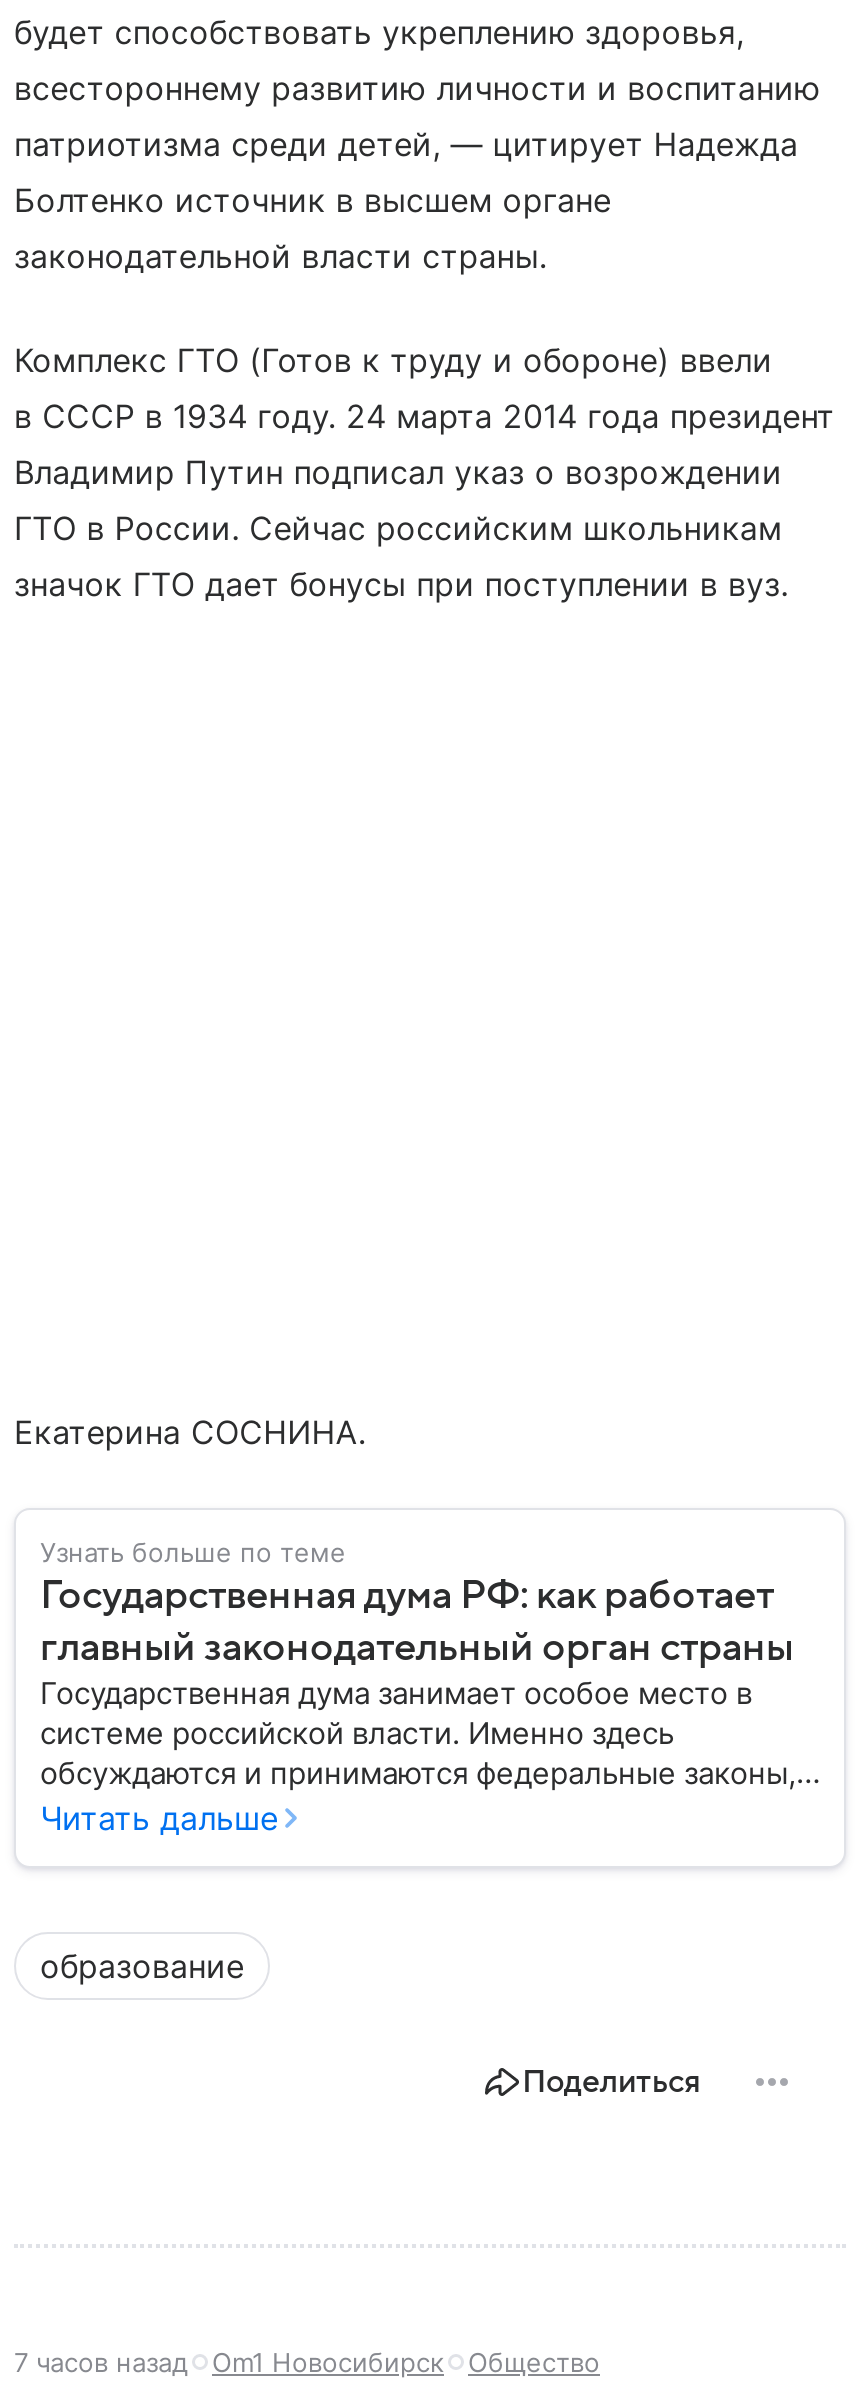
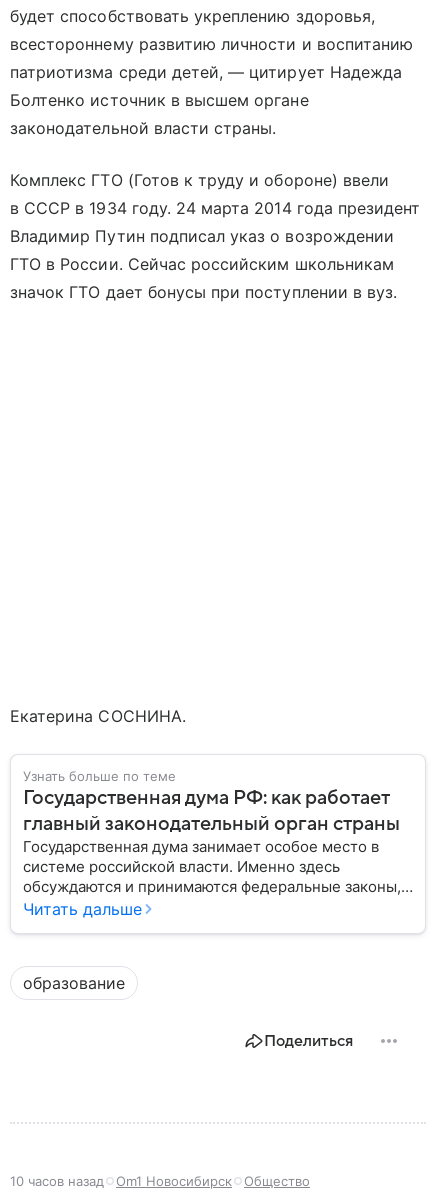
[14,2345,188,2377] 7 часов назад -> [10,1173,104,1189] 10 часов назад

